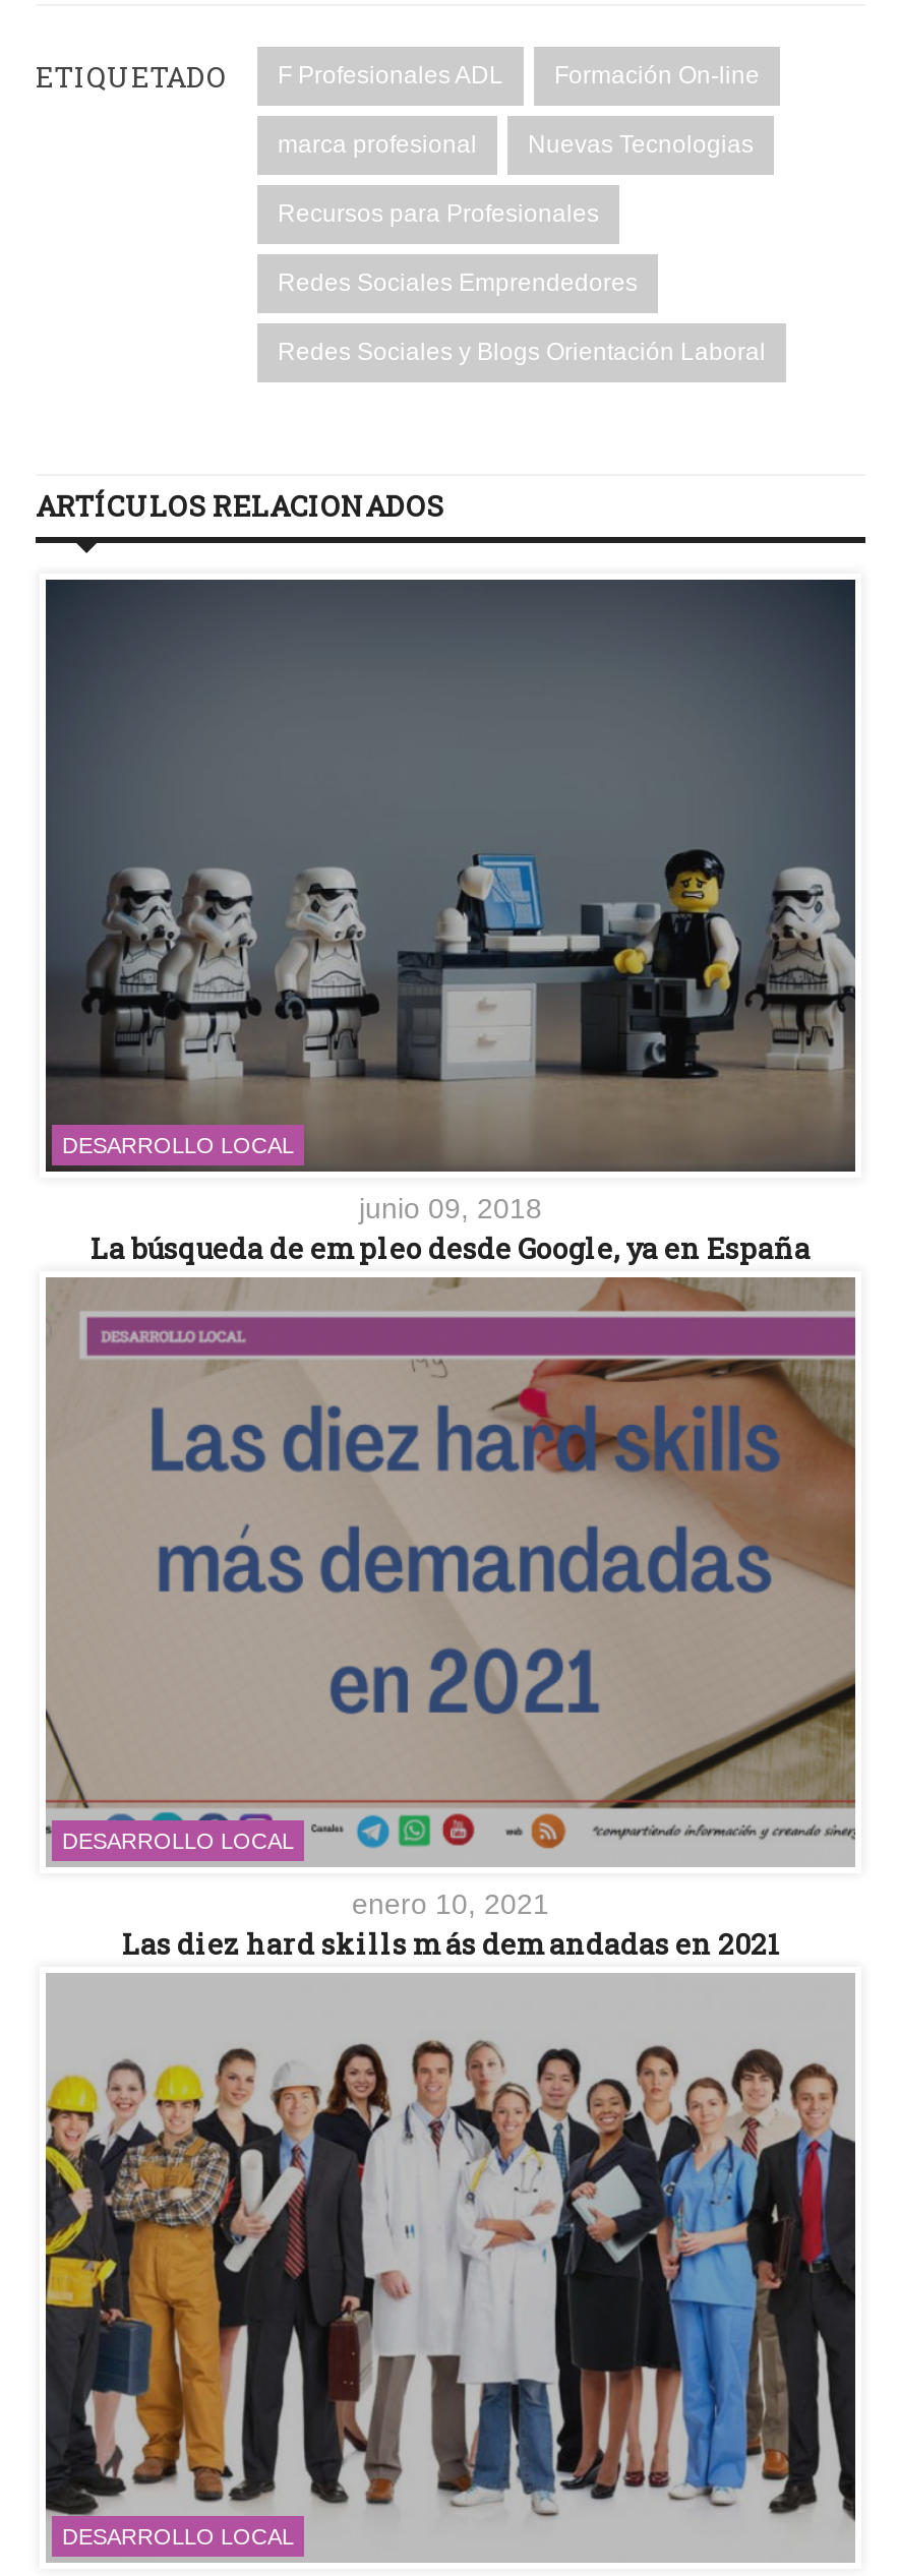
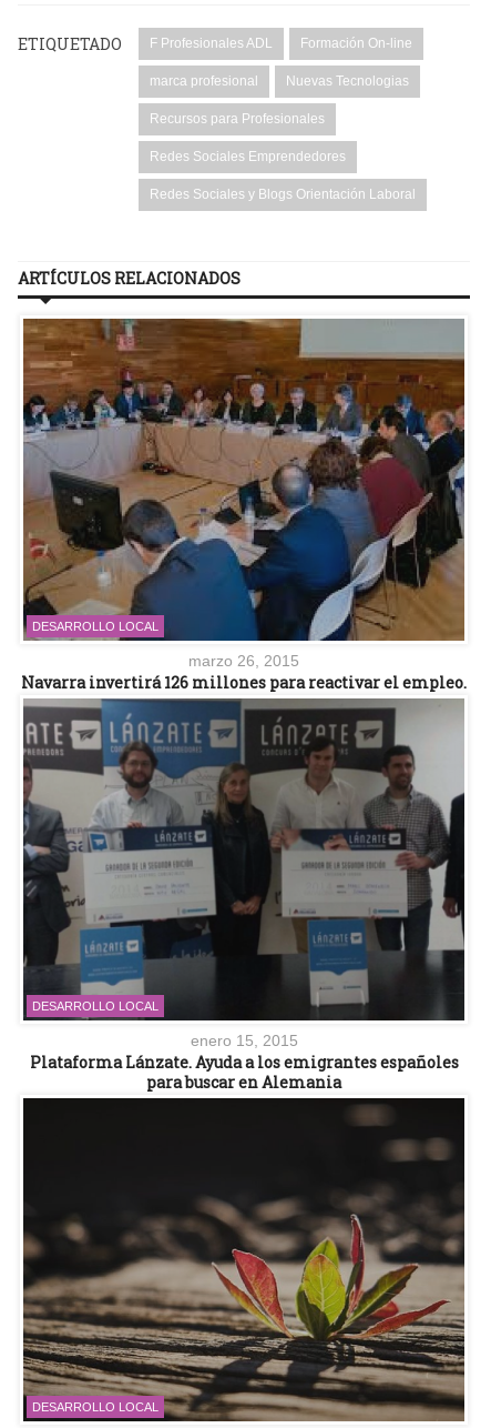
[44,577,857,1266] [image] | junio 09, 2018 | La búsqueda de empleo desde Google, ya en España -> [21,318,467,693] [image] | marzo 26, 2015 | Navarra invertirá 126 millones para reactivar el empleo.
[44,1282,857,1963] [image] | enero 10, 2021 | Las diez hard skills más demandadas en 2021 -> [22,702,466,1093] [image] | enero 15, 2015 | Plataforma Lánzate. Ayuda a los emigrantes españoles | para buscar en Alemania
[44,1978,857,2564] [image] -> [23,1098,466,1422] [image]

